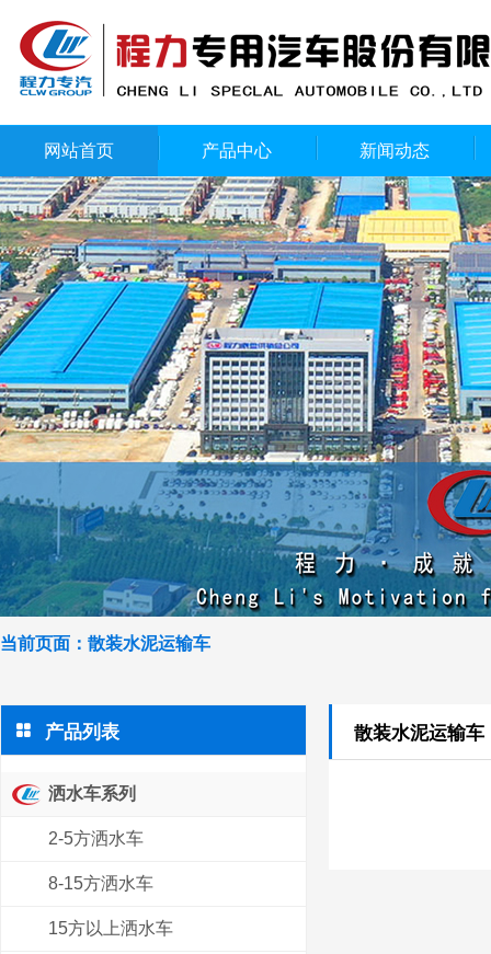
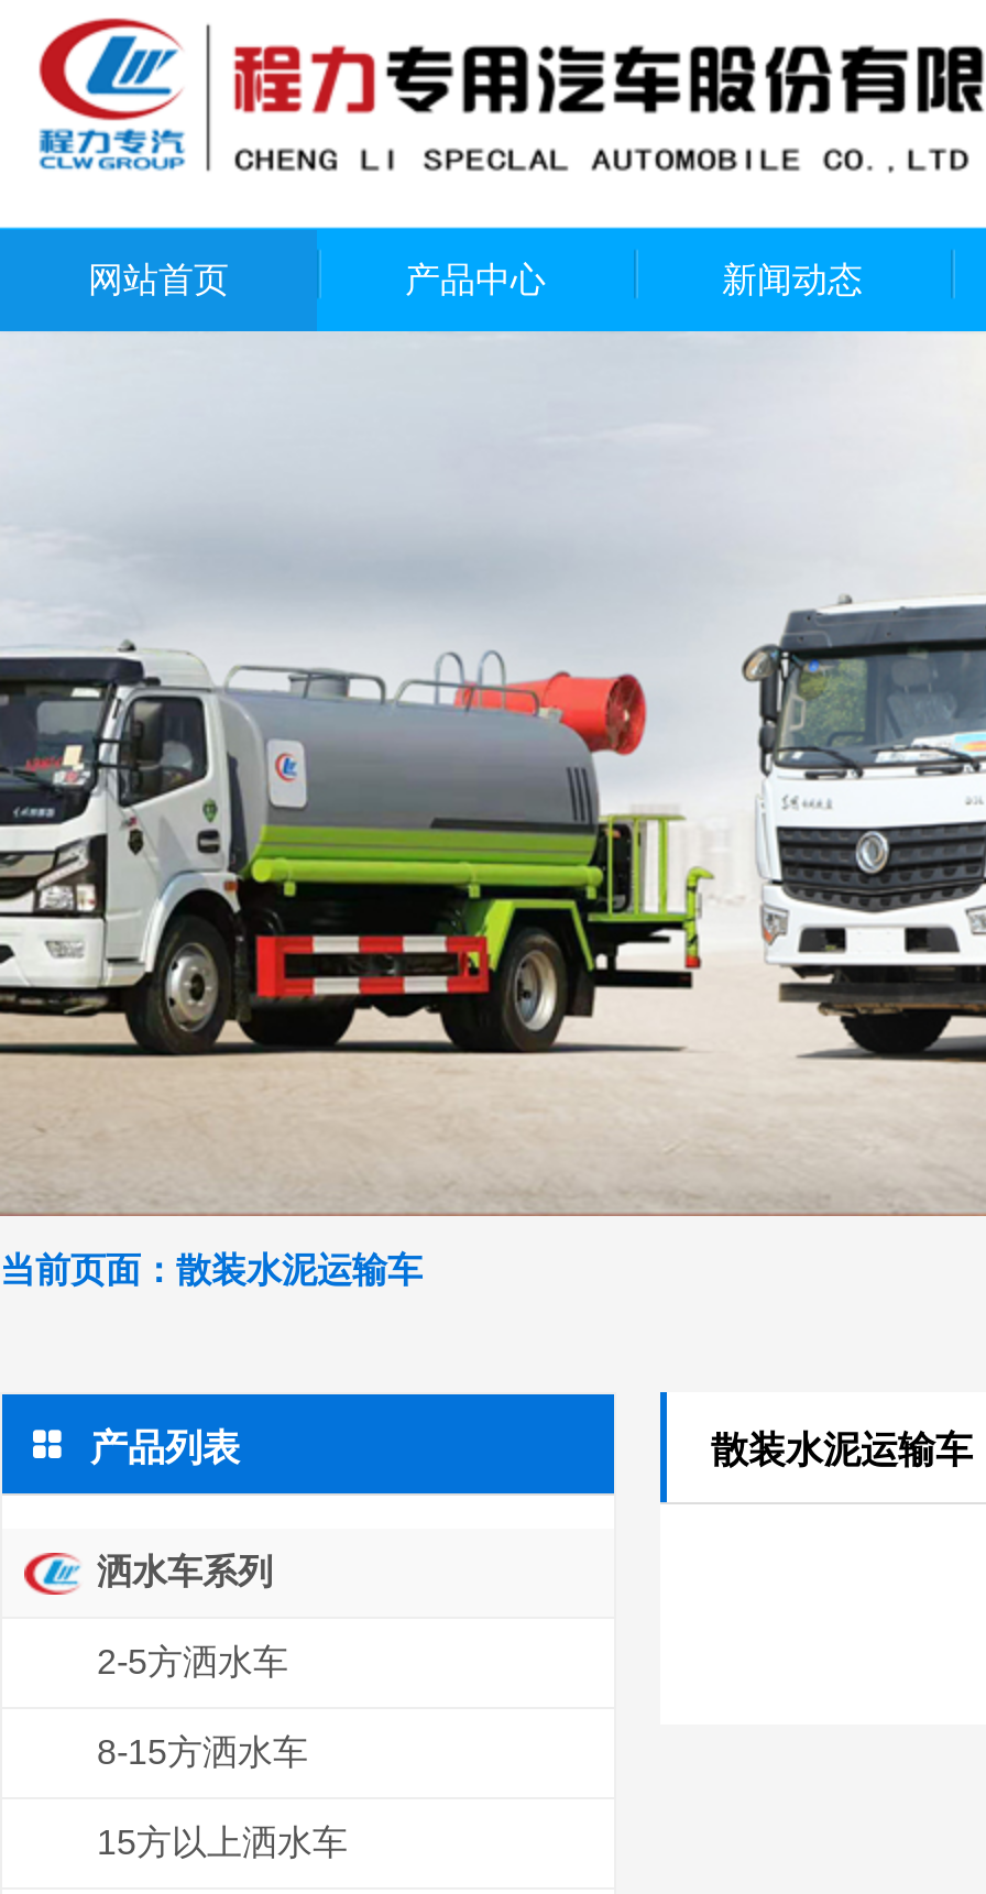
[3,175,488,618] [image] -> [7,329,979,1218] [image]

